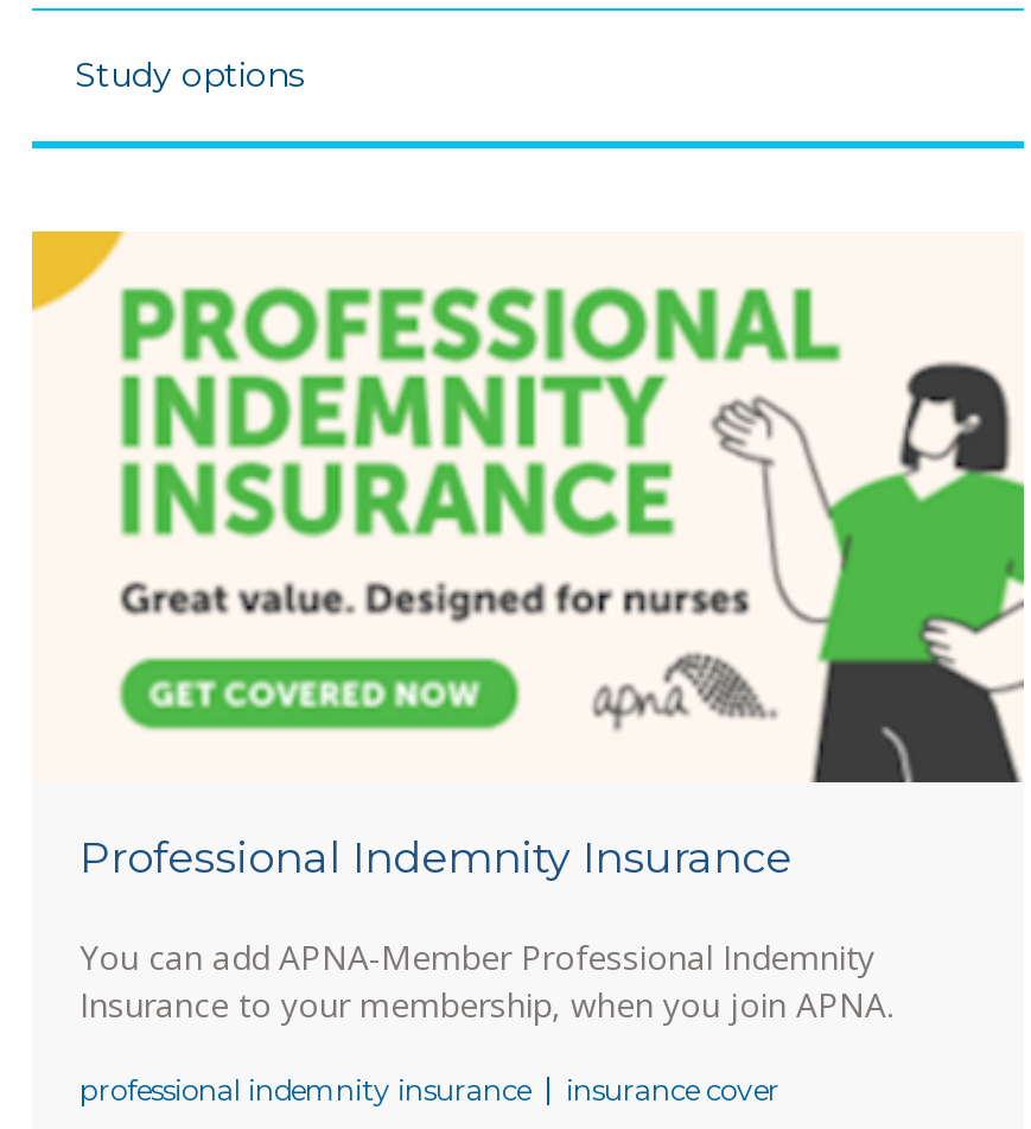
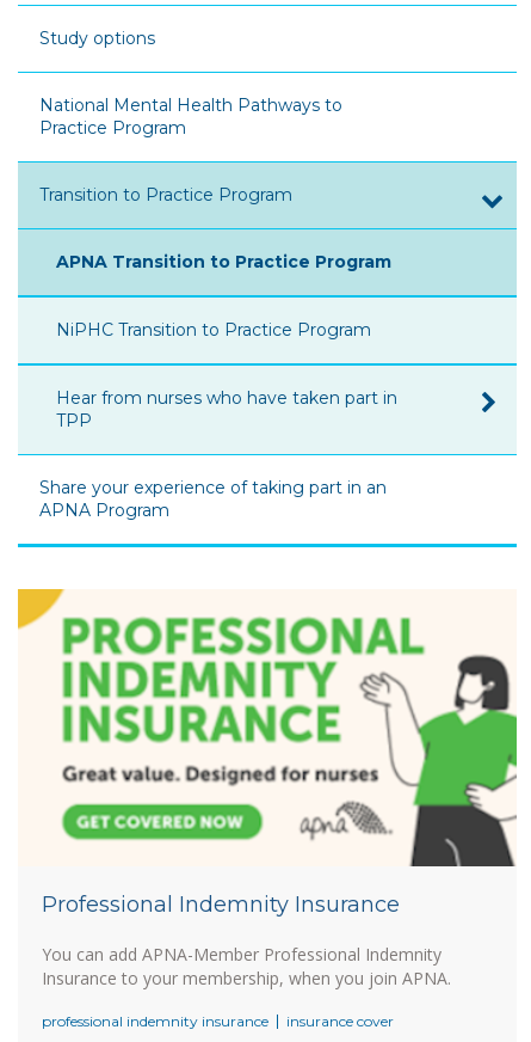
none -> [17,95,518,521] [image] | National Mental Health Pathways to | Practice Program | Transition to Practice Program | APNA Transition to Practice Program | NiPHC Transition to Practice Program | Hear from nurses who have taken part in | TPP | Share your experience of taking part in an | APNA Program

